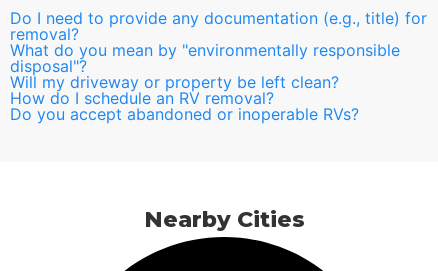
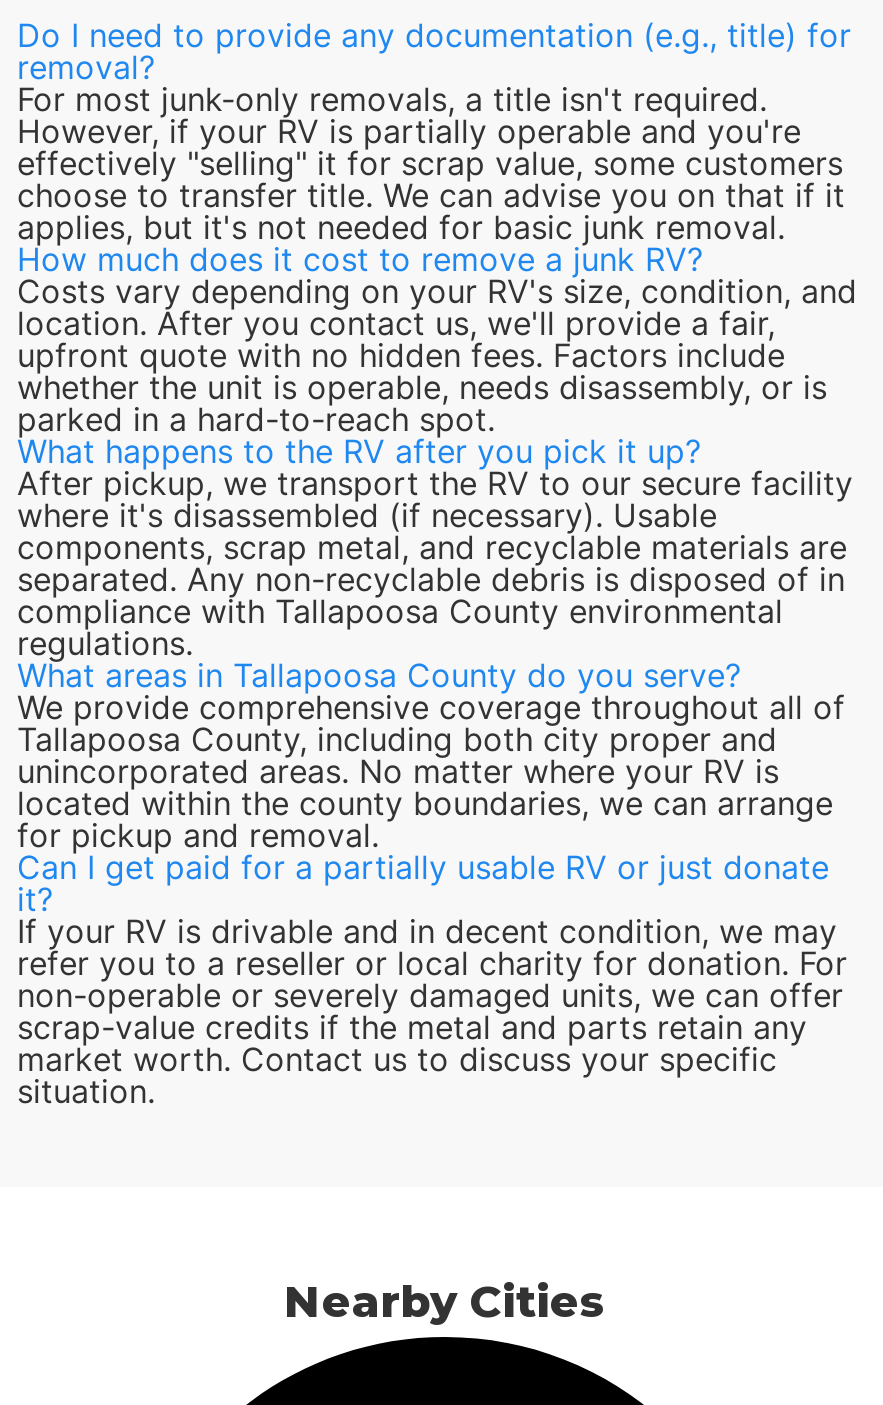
[10,40,400,124] What do you mean by "environmentally responsible | disposal"? | Will my driveway or property be left clean? | How do I schedule an RV removal? | Do you accept abandoned or inoperable RVs? -> [17,79,857,1111] For most junk-only removals, a title isn't required. | However, if your RV is partially operable and you're | effectively "selling" it for scrap value, some customers | choose to transfer title. We can advise you on that if it | applies, but it's not needed for basic junk removal. | How much does it cost to remove a junk RV? | Costs vary depending on your RV's size, condition, and | location. After you contact us, we'll provide a fair, | upfront quote with no hidden fees. Factors include | whether the unit is operable, needs disassembly, or is | parked in a hard-to-reach spot. | What happens to the RV after you pick it up? | After pickup, we transport the RV to our secure facility | where it's disassembled (if necessary). Usable | components, scrap metal, and recyclable materials are | separated. Any non-recyclable debris is disposed of in | compliance with Tallapoosa County environmental | regulations. | What areas in Tallapoosa County do you serve? | We provide comprehensive coverage throughout all of | Tallapoosa County, including both city proper and | unincorporated areas. No matter where your RV is | located within the county boundaries, we can arrange | for pickup and removal. | Can I get paid for a partially usable RV or just donate | it? | If your RV is drivable and in decent condition, we may | refer you to a reseller or local charity for donation. For | non-operable or severely damaged units, we can offer | scrap-value credits if the metal and parts retain any | market worth. Contact us to discuss your specific | situation.

